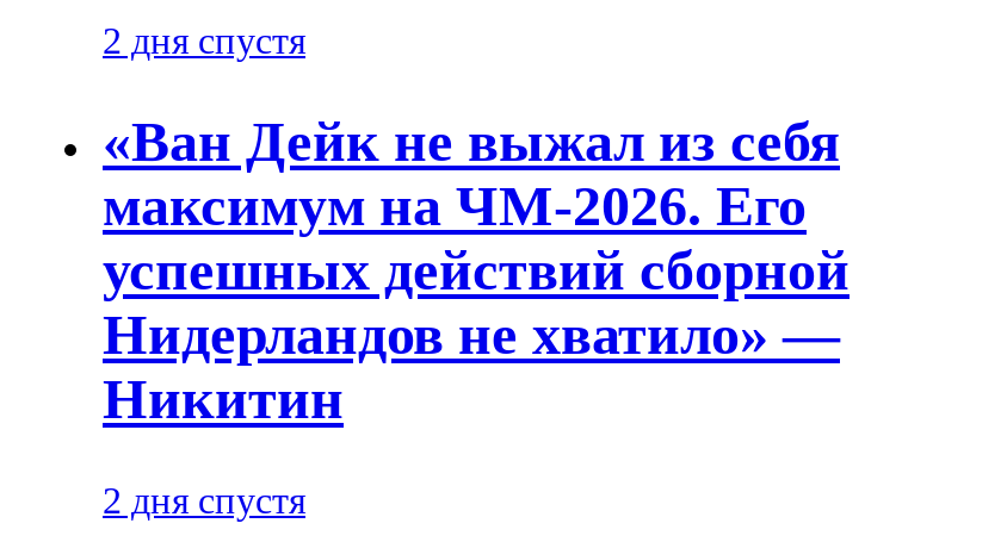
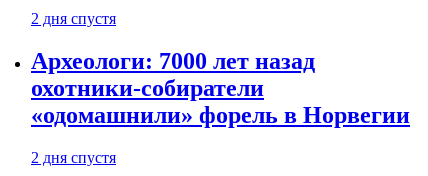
[103,110,850,430] «Ван Дейк не выжал из себя | максимум на ЧМ‑2026. Его | успешных действий сборной | Нидерландов не хватило» — | Никитин -> [31,48,410,128] Археологи: 7000 лет назад | охотники-собиратели | «одомашнили» форель в Норвегии

